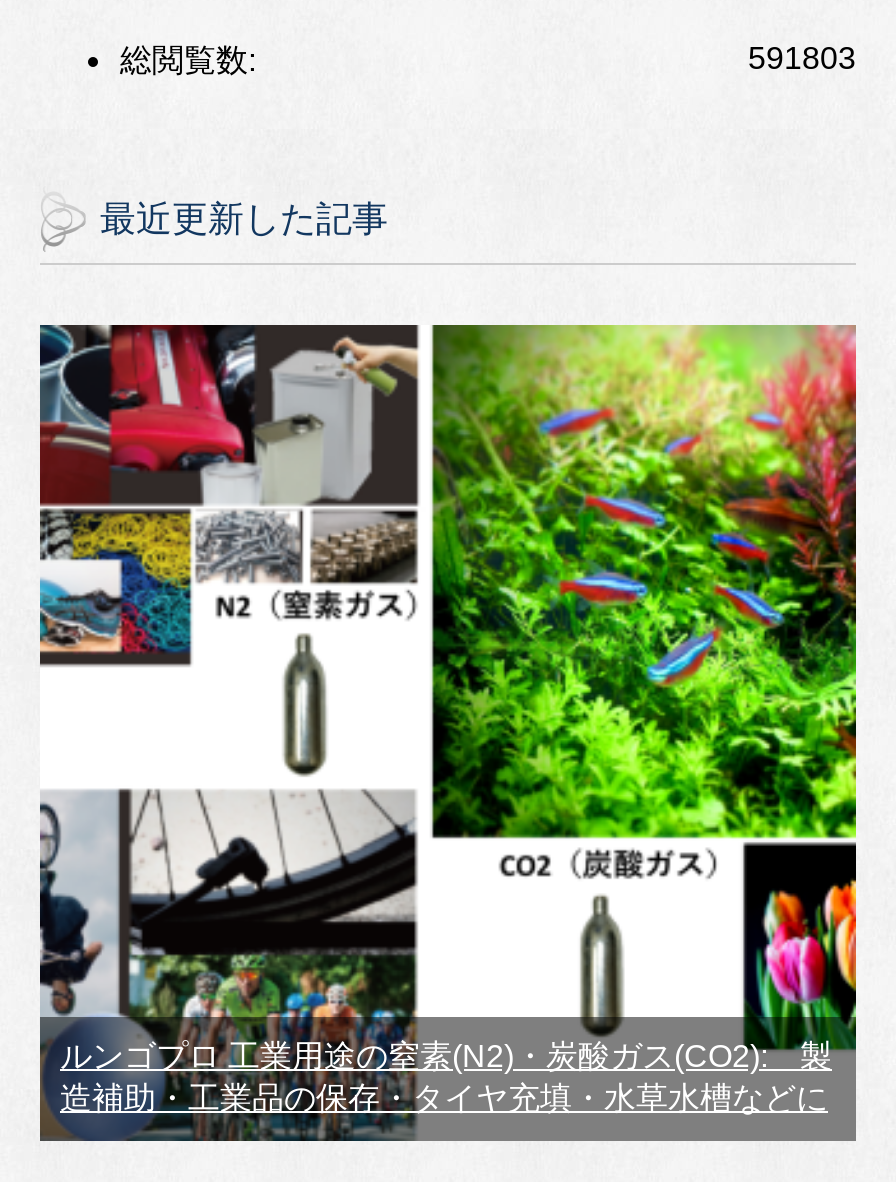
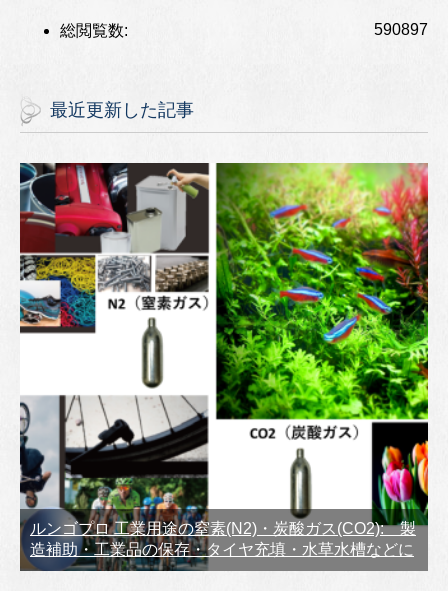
[748,41,856,75] 591803 -> [374,21,428,38] 590897

